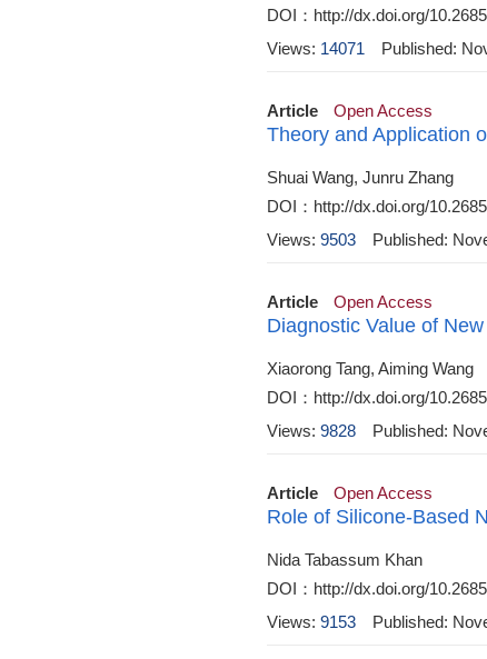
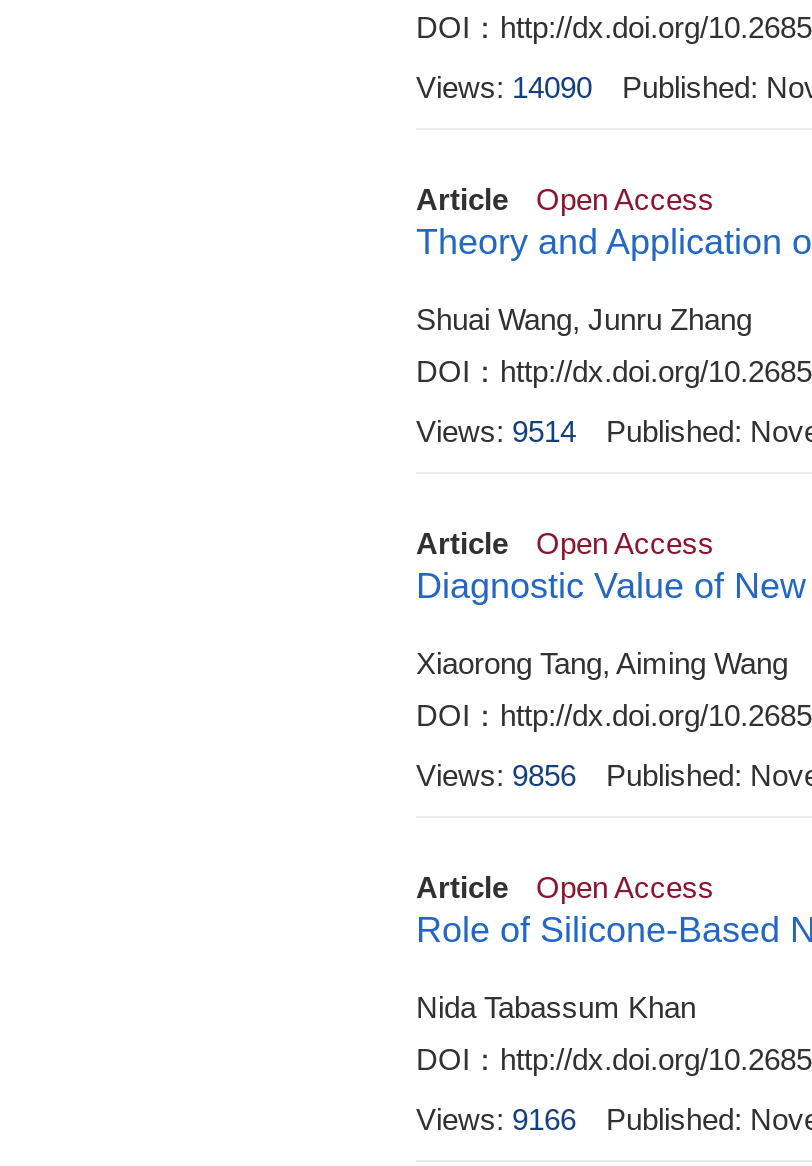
[267,39,365,58] Views: 14071 -> [416,70,592,104] Views: 14090
[267,230,356,249] Views: 9503 -> [416,414,576,448] Views: 9514
[267,421,356,440] Views: 9828 -> [416,758,576,792] Views: 9856
[267,612,356,631] Views: 9153 -> [416,1102,576,1136] Views: 9166

